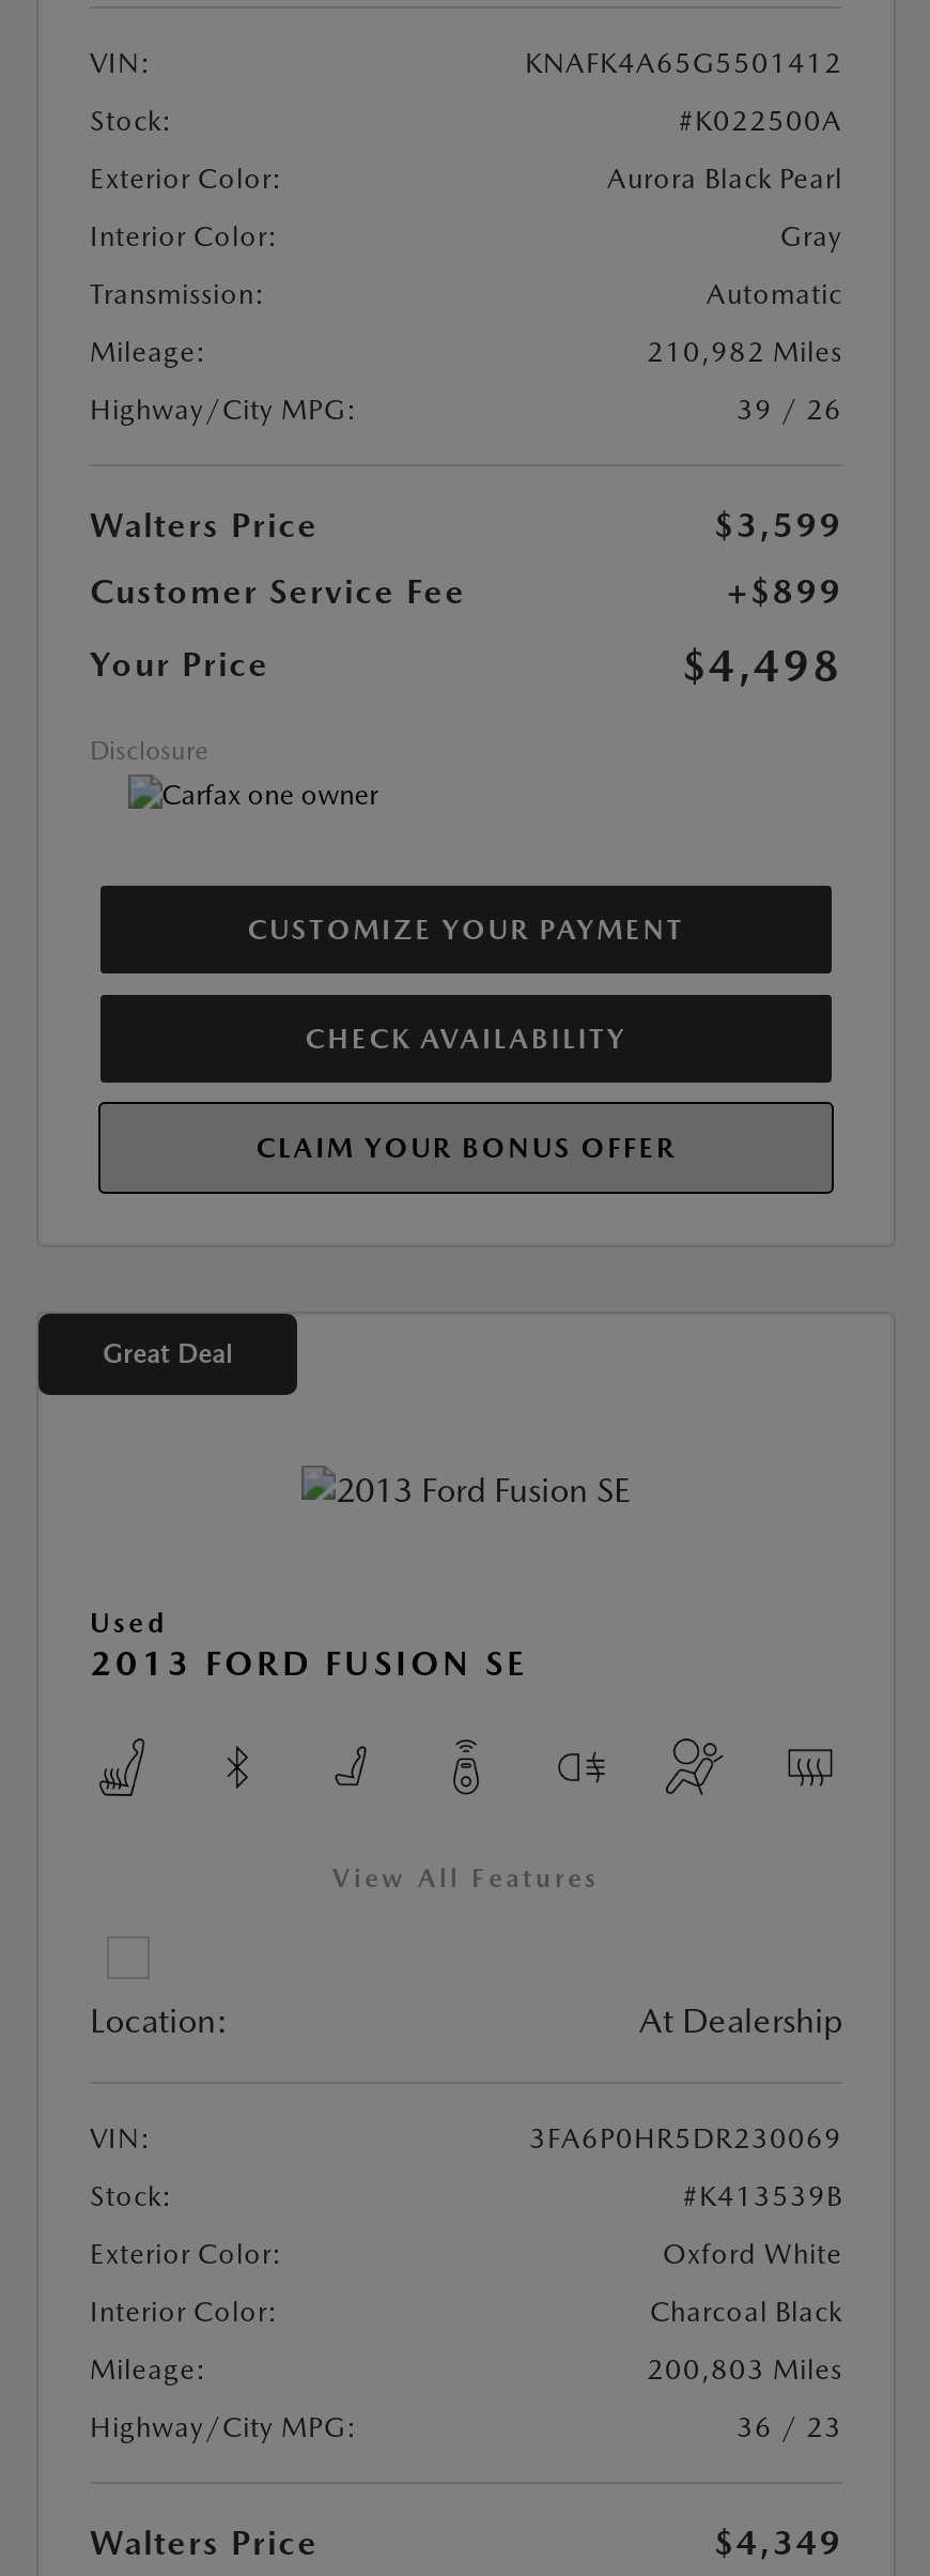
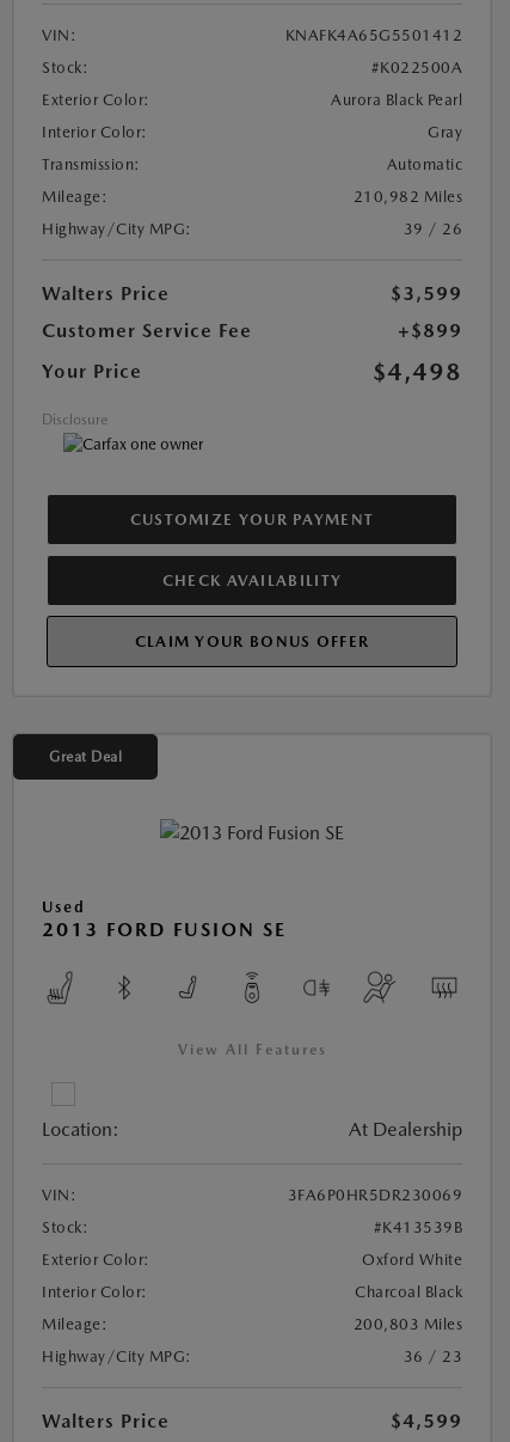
[714,2522,842,2563] $4,349 -> [391,1409,462,1432] $4,599

